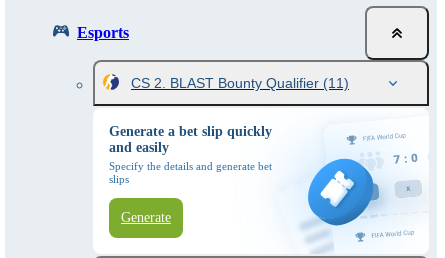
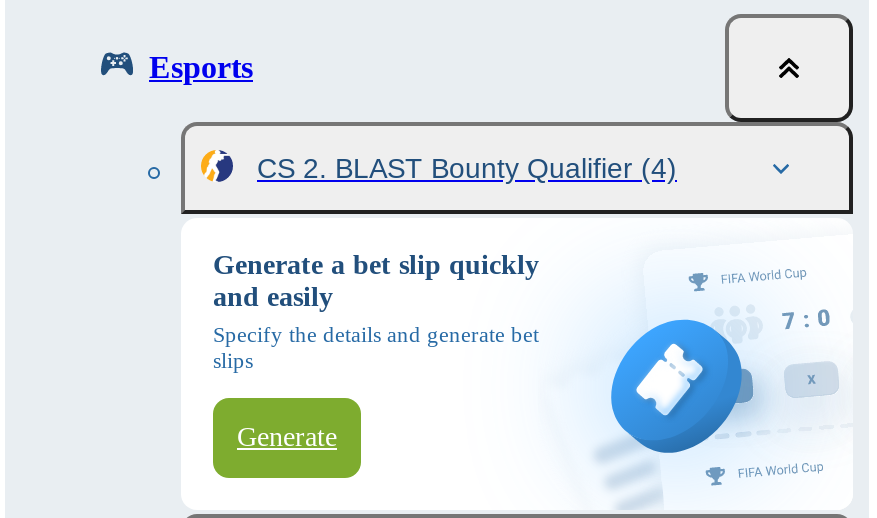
[131,75,349,91] CS 2. BLAST Bounty Qualifier (11) -> [257,152,677,184] CS 2. BLAST Bounty Qualifier (4)

